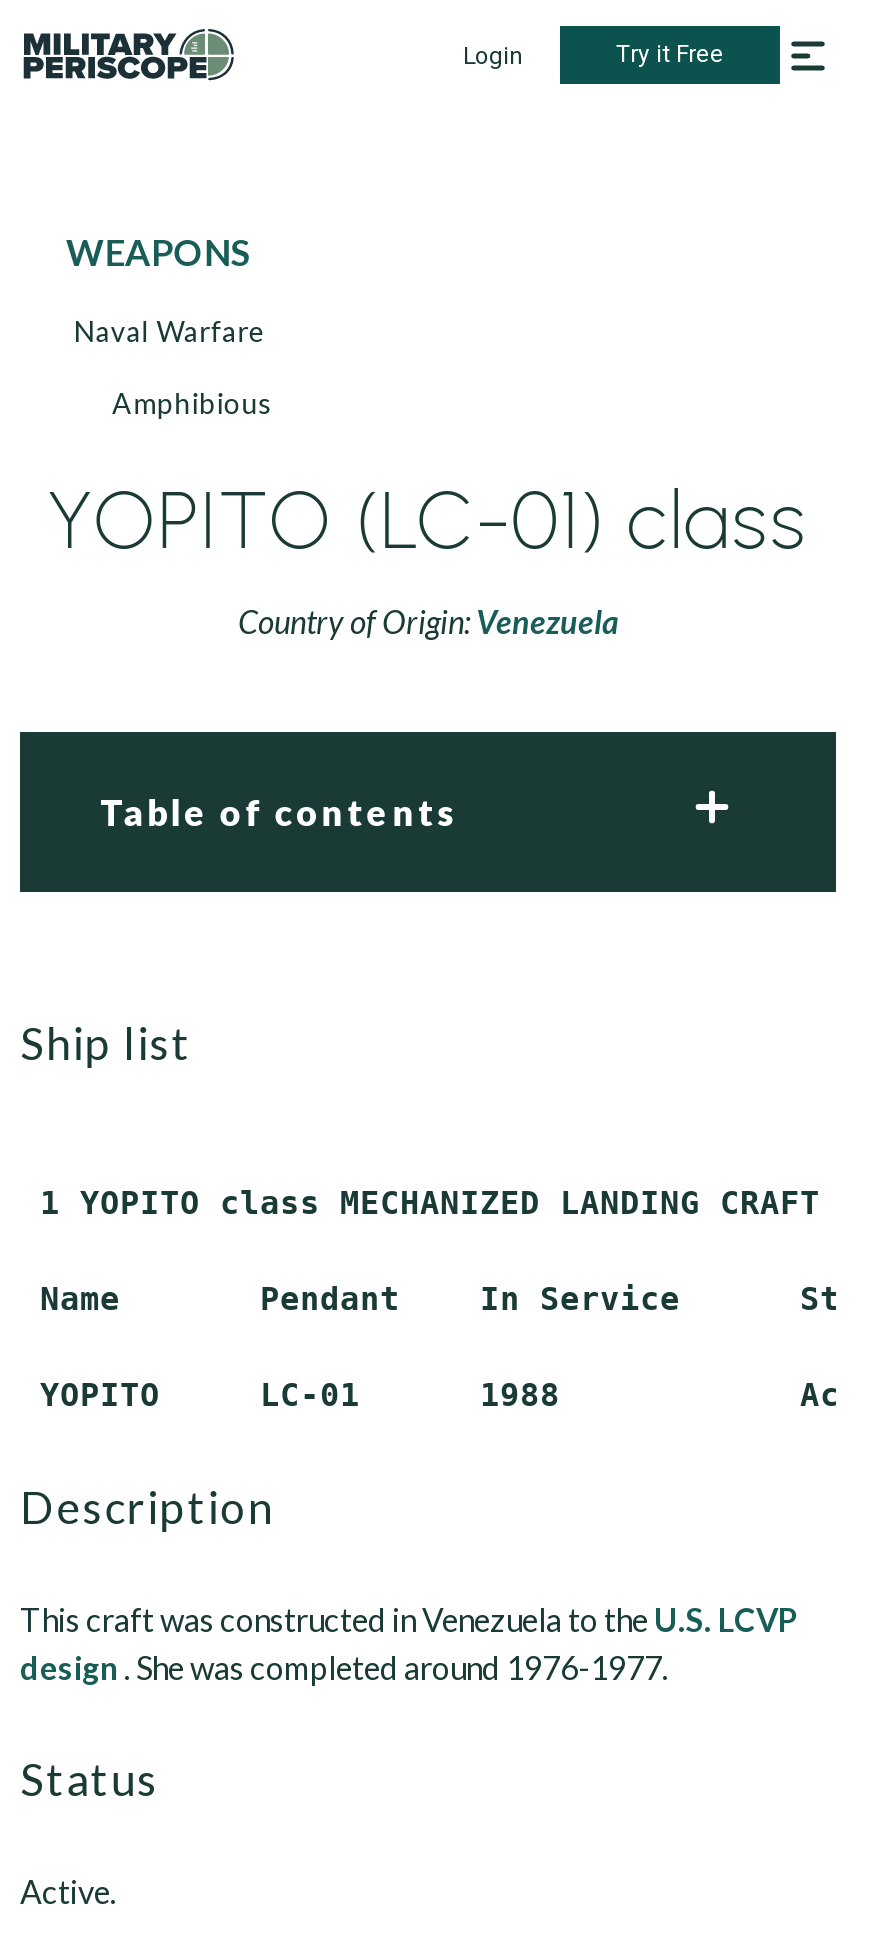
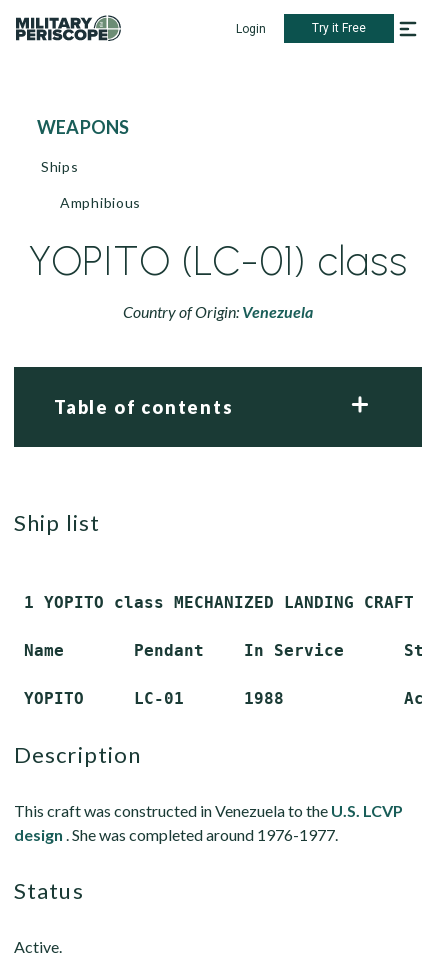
[74,314,266,348] Naval Warfare -> [41,158,78,175] Ships

